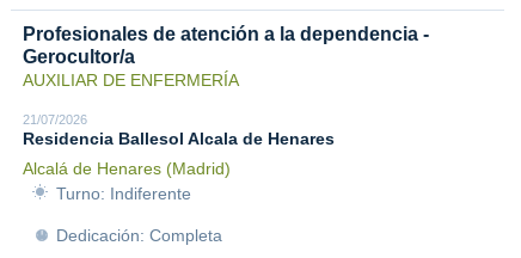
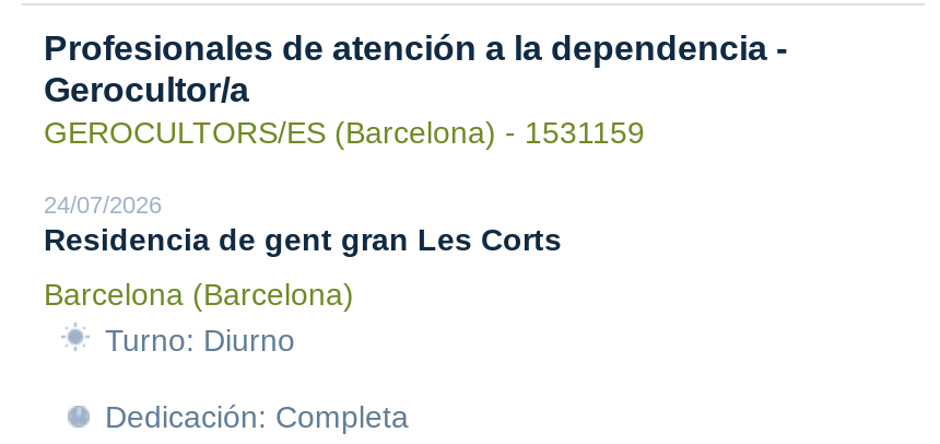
[23,70,239,90] AUXILIAR DE ENFERMERÍA -> [44,115,645,150] GEROCULTORS/ES (Barcelona) - 1531159
[23,112,335,148] 21/07/2026 | Residencia Ballesol Alcala de Henares -> [44,191,562,257] 24/07/2026 | Residencia de gent gran Les Corts
[23,159,231,203] Alcalá de Henares (Madrid) | Turno: Indiferente -> [44,277,354,358] Barcelona (Barcelona) | Turno: Diurno

